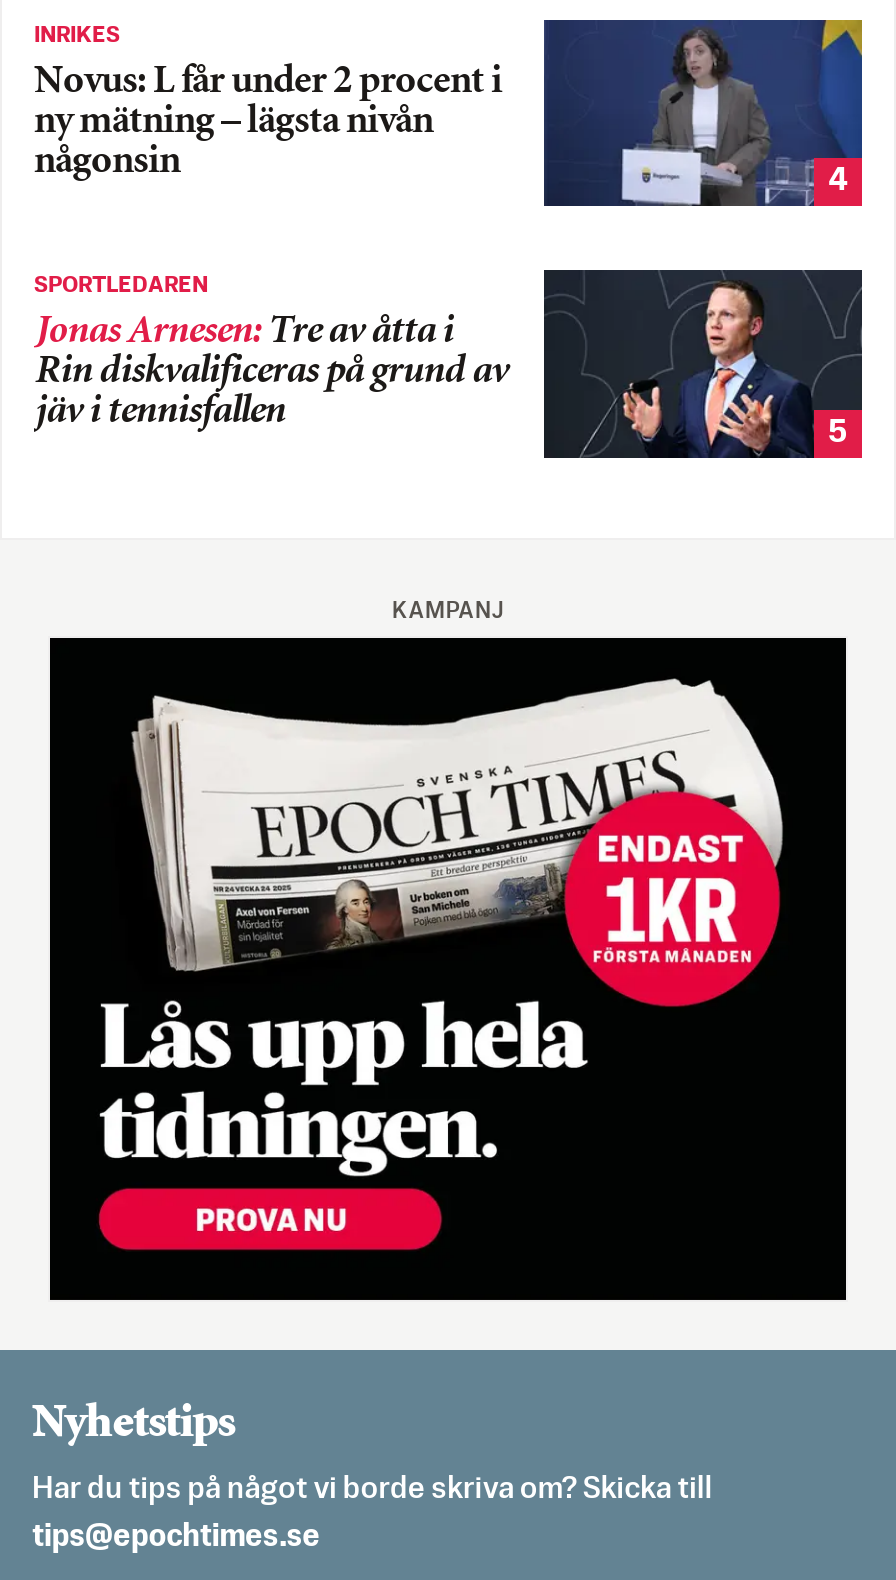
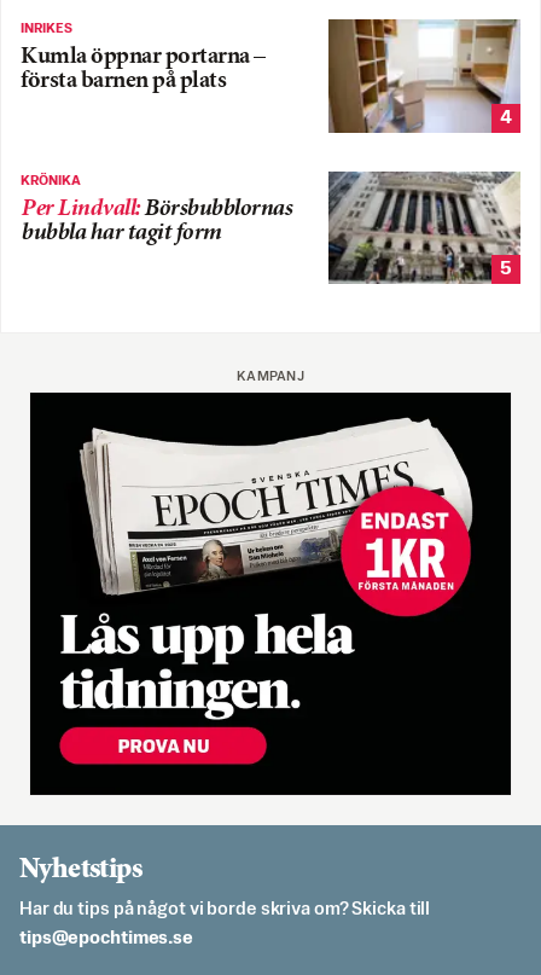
[544,17,864,209] [image] -> [328,18,520,134] [image]
[34,63,502,181] Novus: L får under 2 procent i | ny mätning – lägsta nivån | någonsin -> [21,46,265,93] Kumla öppnar portarna – | första barnen på plats
[34,269,864,461] [image] | SPORTLEDAREN | Jonas Arnesen: Tre av åtta i | Rin diskvalificeras på grund av | jäv i tennisfallen -> [21,172,520,285] [image] | KRÖNIKA | Per Lindvall: Börsbubblornas | bubbla har tagit form

